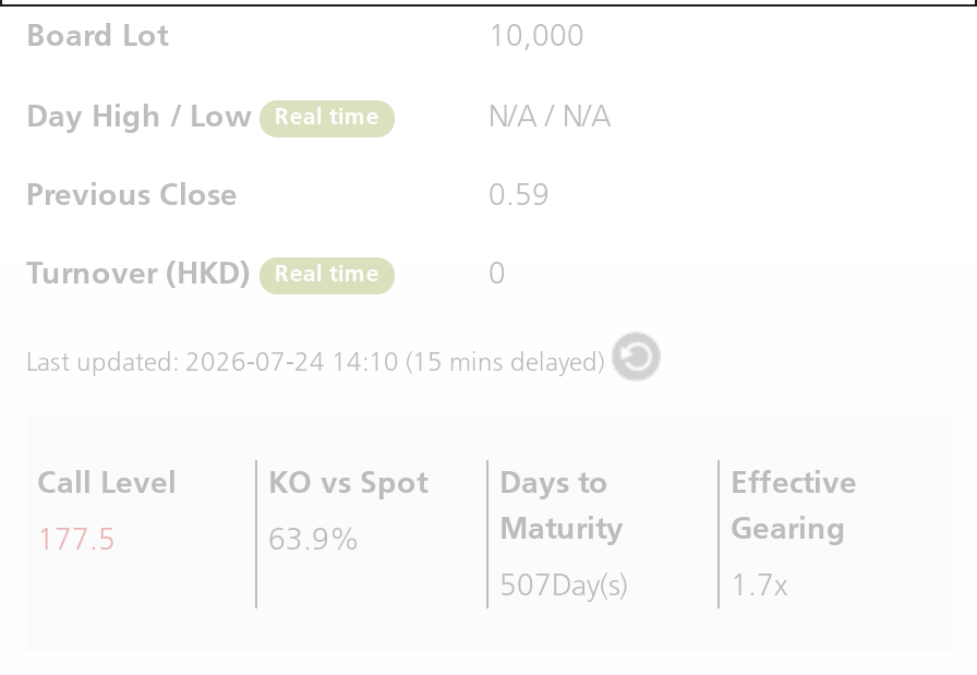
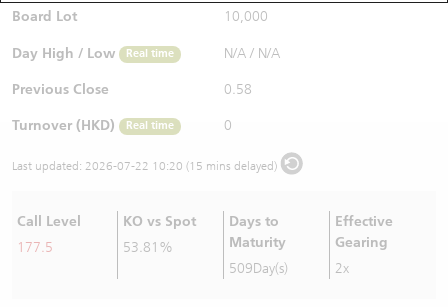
[489,177,550,214] 0.59 -> [224,81,252,98] 0.58
[26,347,604,377] Last updated: 2026-07-24 14:10 (15 mins delayed) -> [12,159,277,173] Last updated: 2026-07-22 10:20 (15 mins delayed)
[268,521,360,558] 63.9% -> [123,239,173,256] 53.81%
[499,567,628,604] 507Day(s) -> [229,260,288,277] 509Day(s)
[731,567,787,604] 1.7x -> [335,260,349,277] 2x

